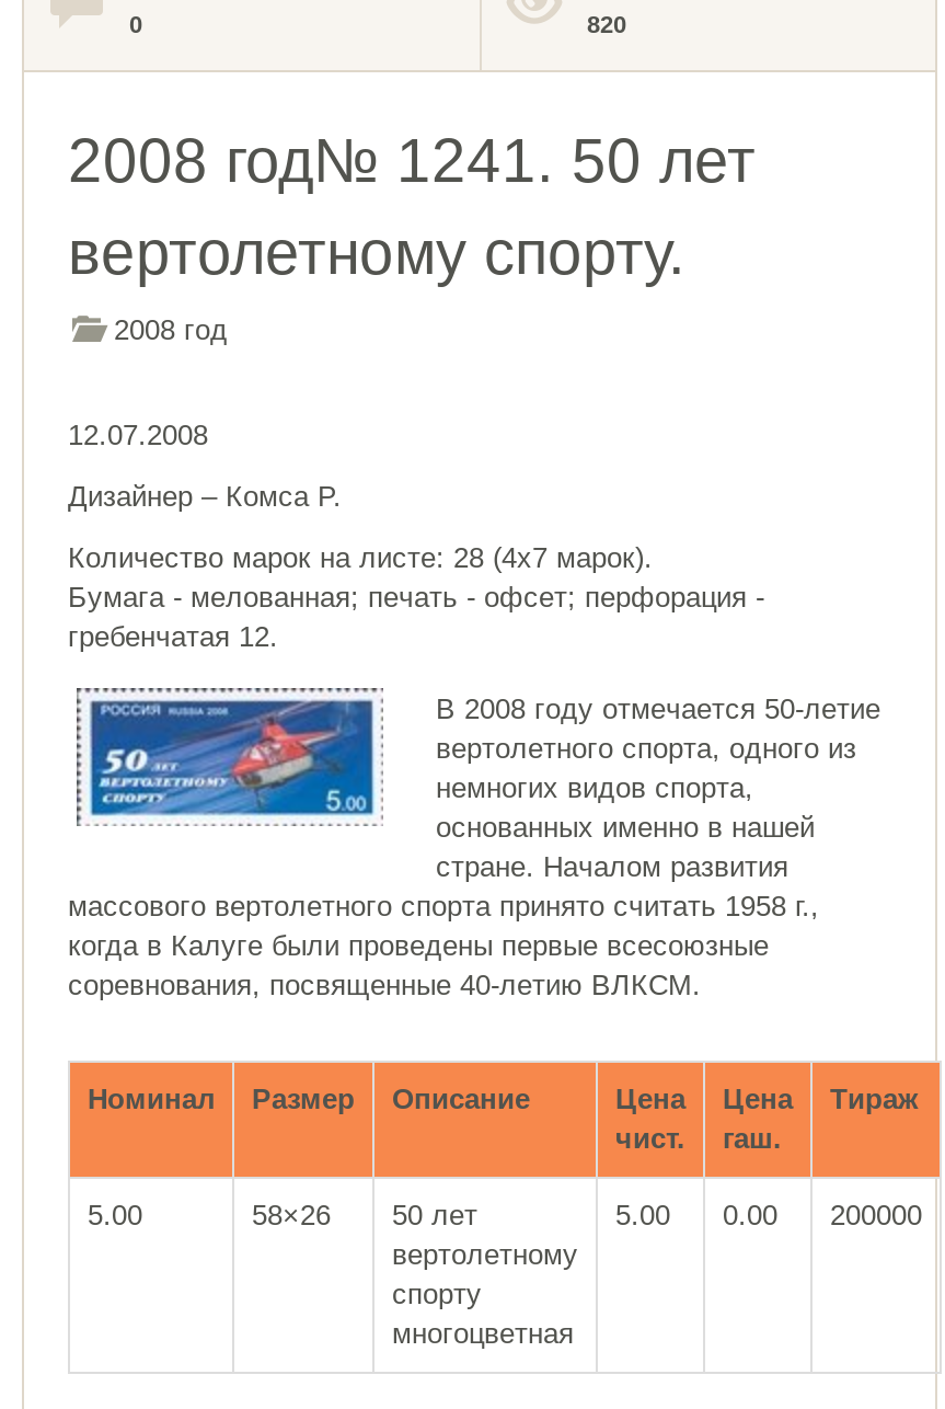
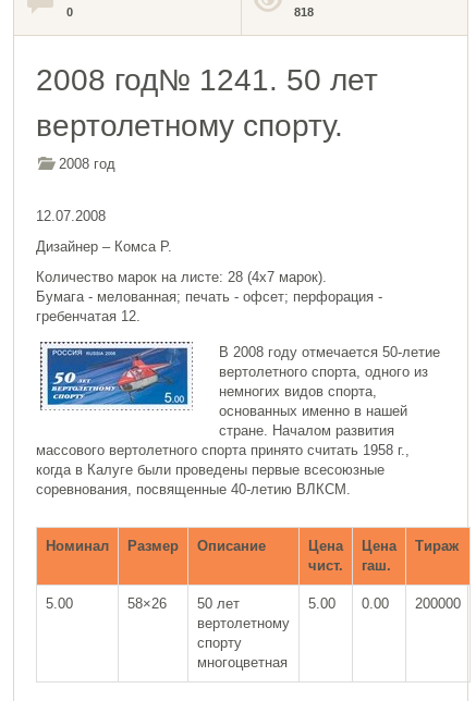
[587,11,626,37] 820 -> [294,5,314,19] 818

